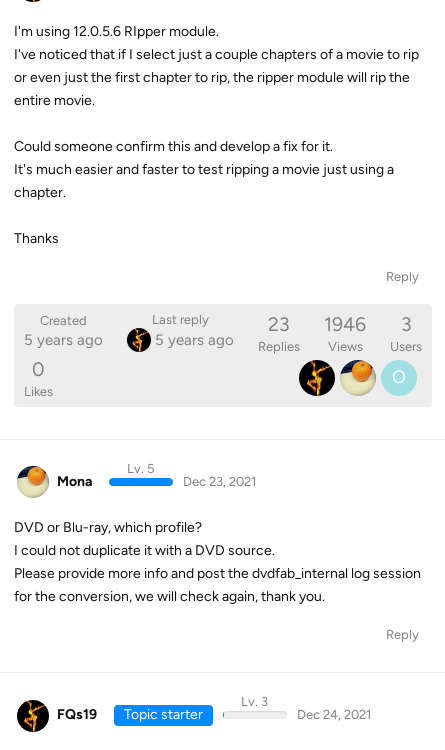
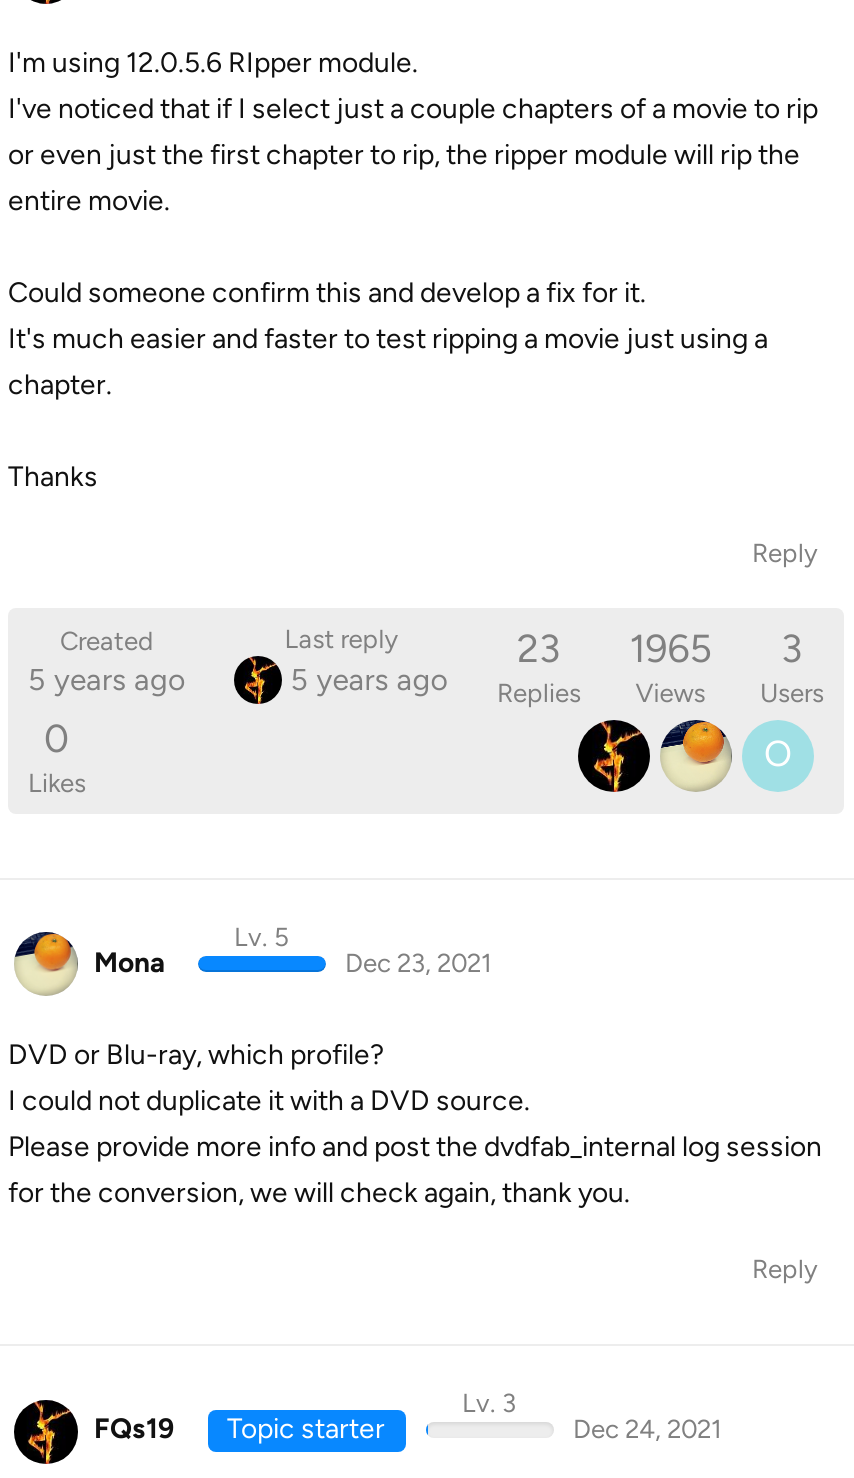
[268,311,411,335] 23 1946 3 -> [517,623,803,671] 23 1965 3

